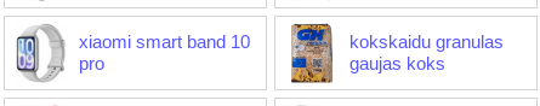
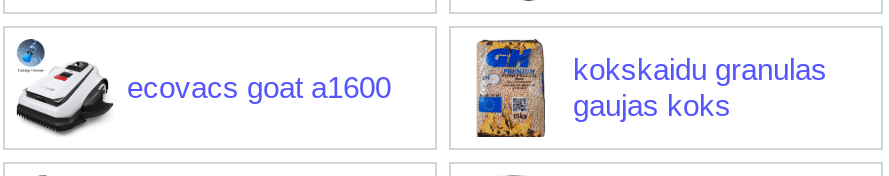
[12,23,250,79] [image] | xiaomi smart band 10 | pro -> [15,36,391,134] [image] | ecovacs goat a1600

